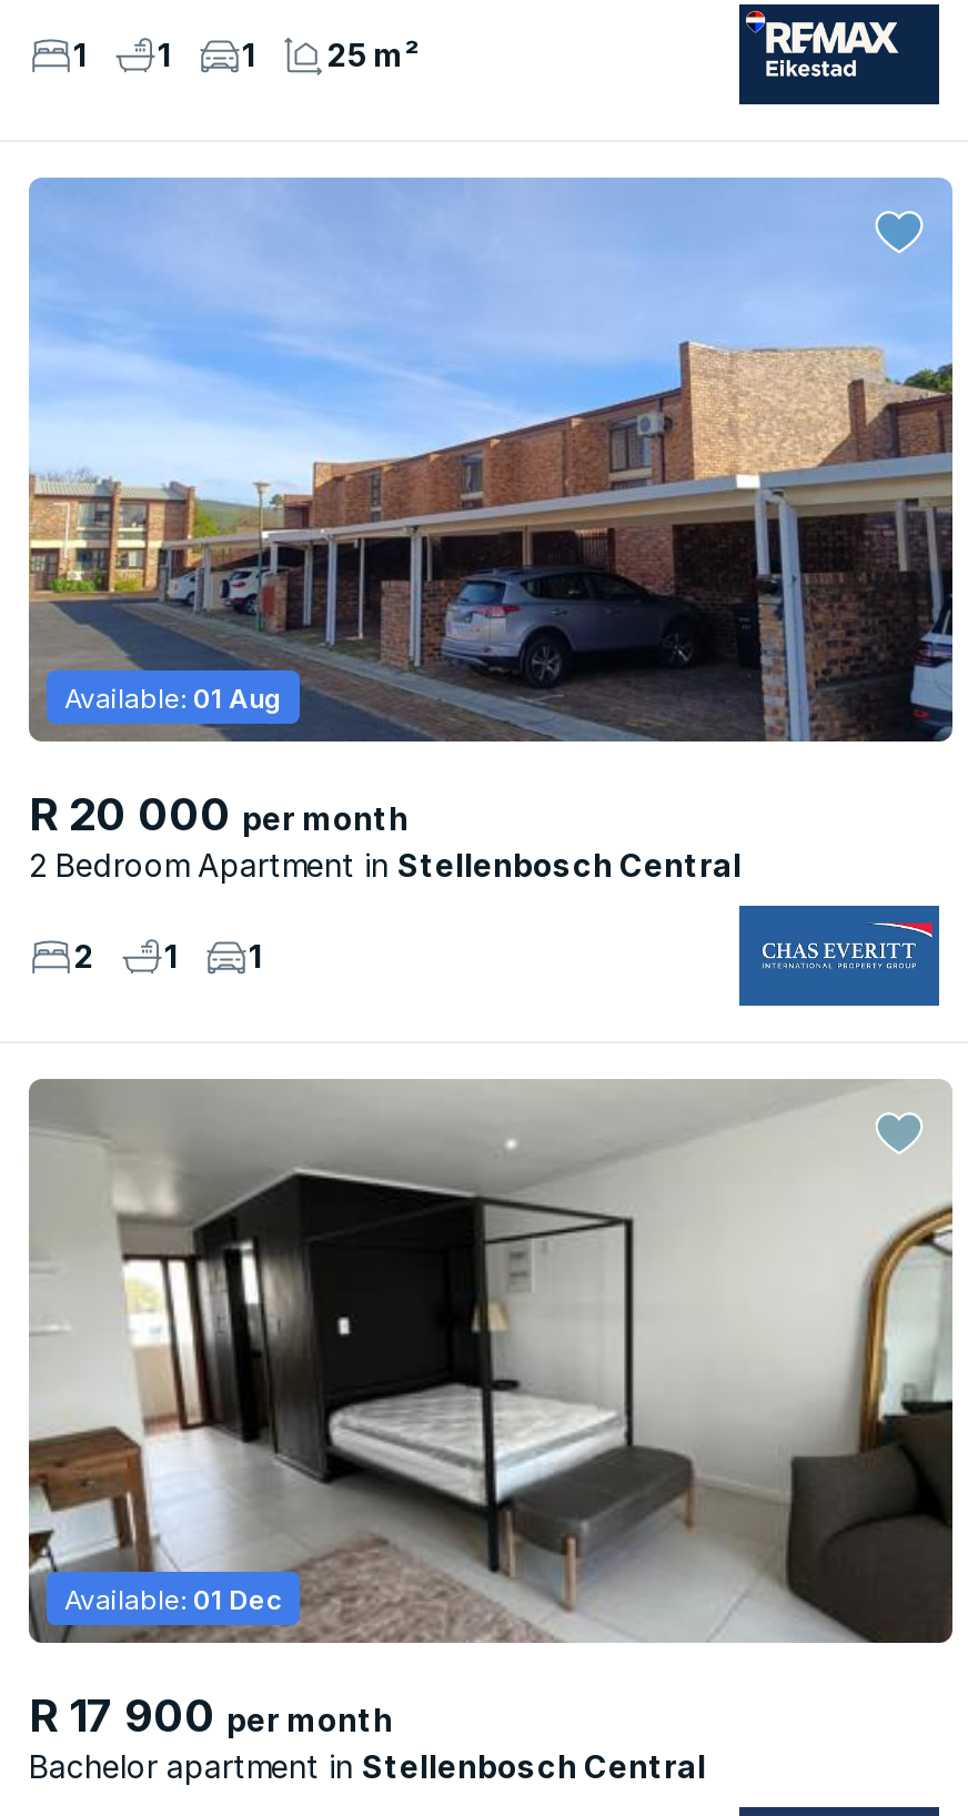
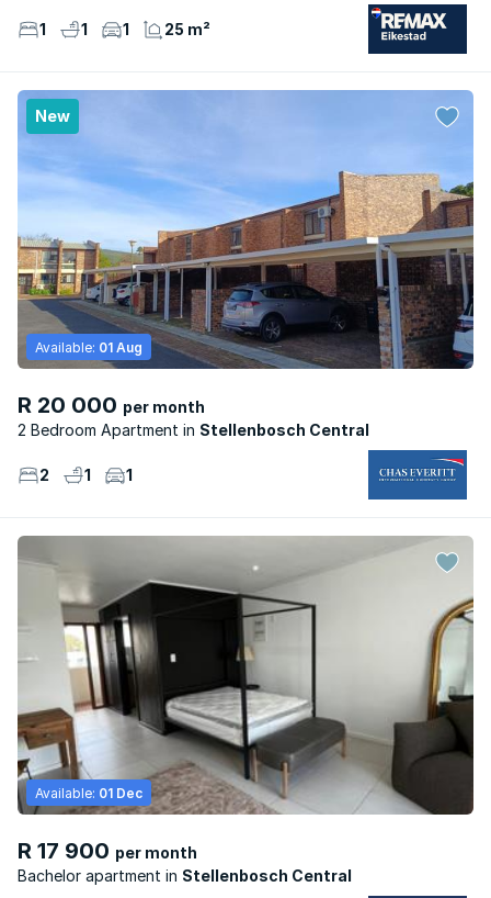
none -> [35,107,70,126] New

